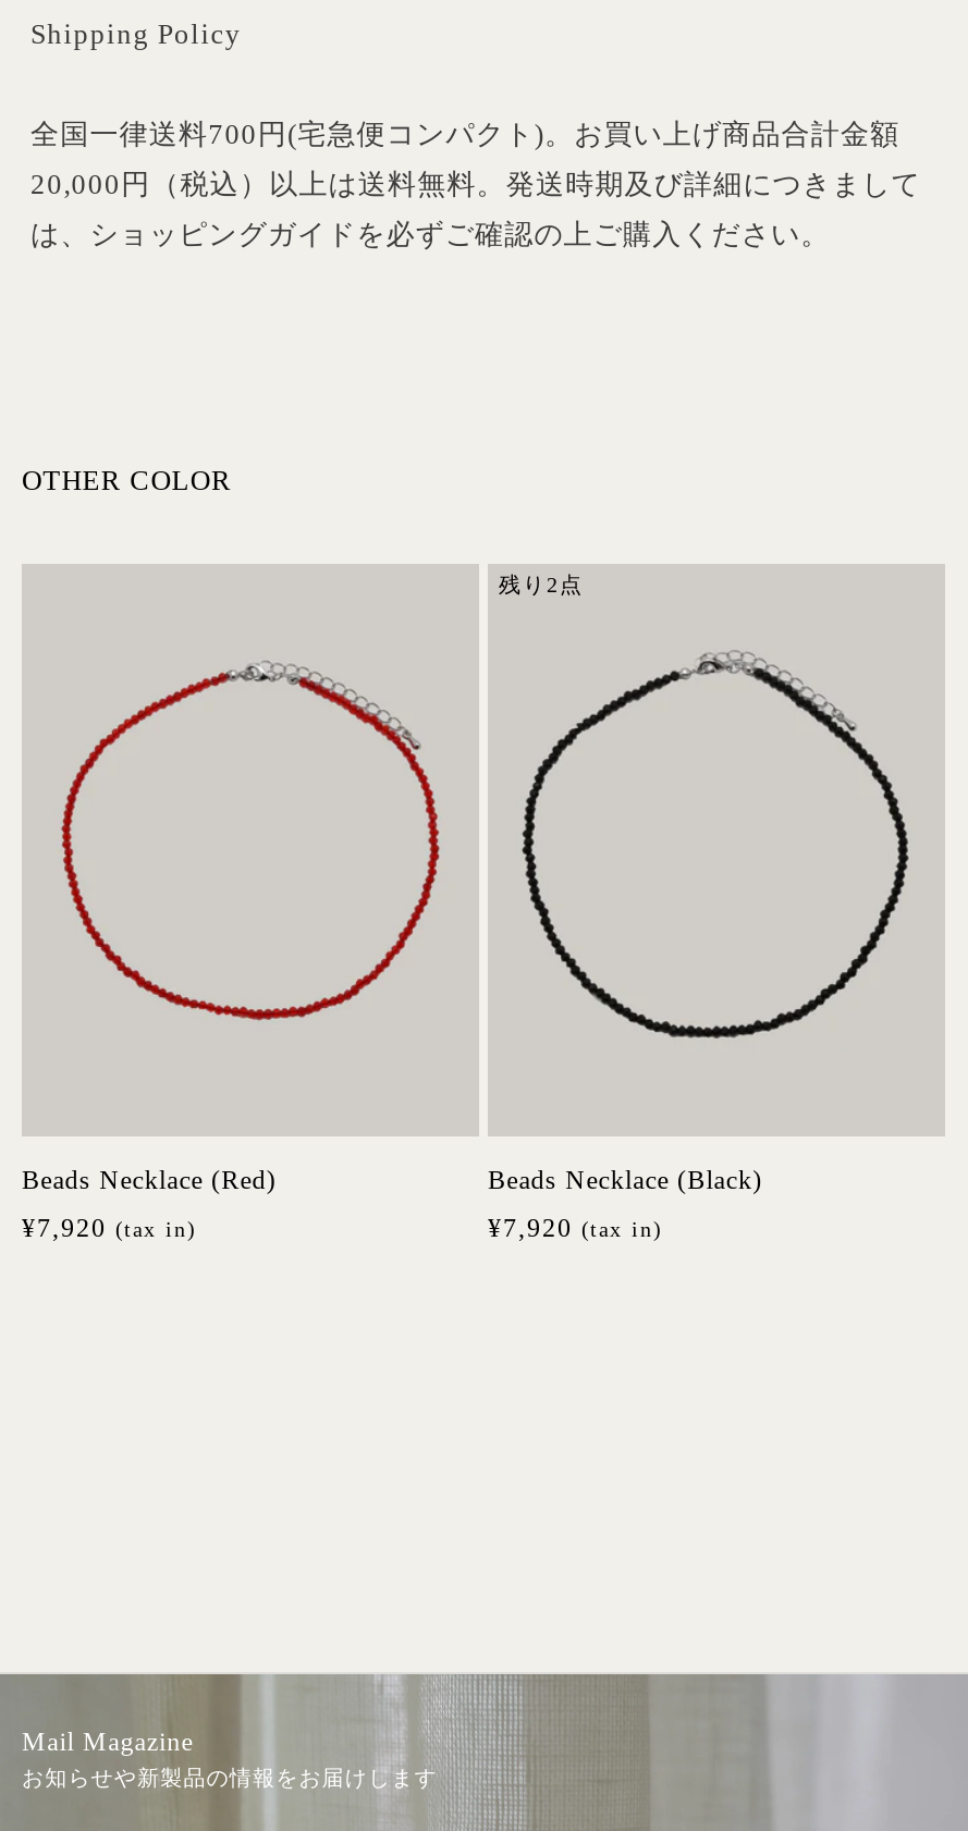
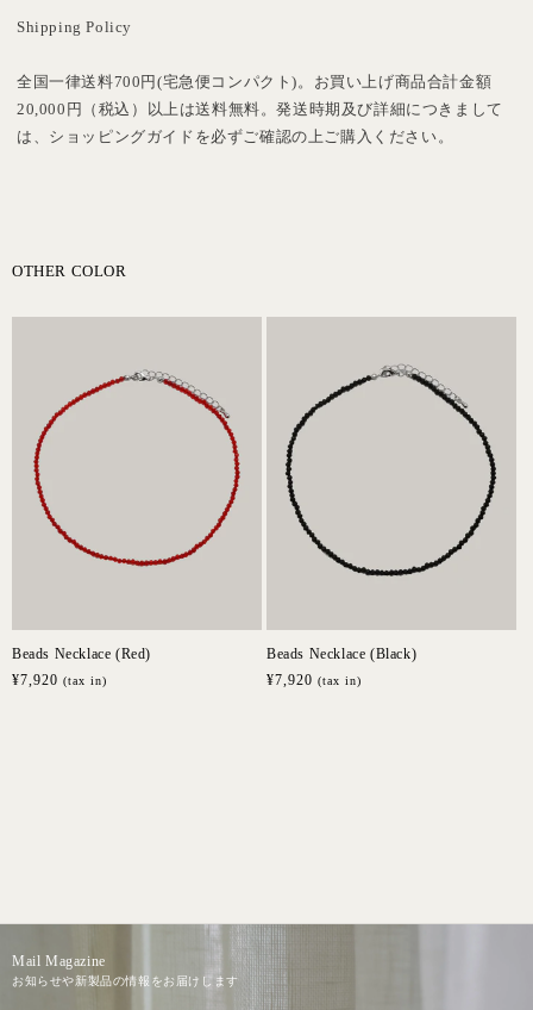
[499,574,584,598] 残り2点 -> none

